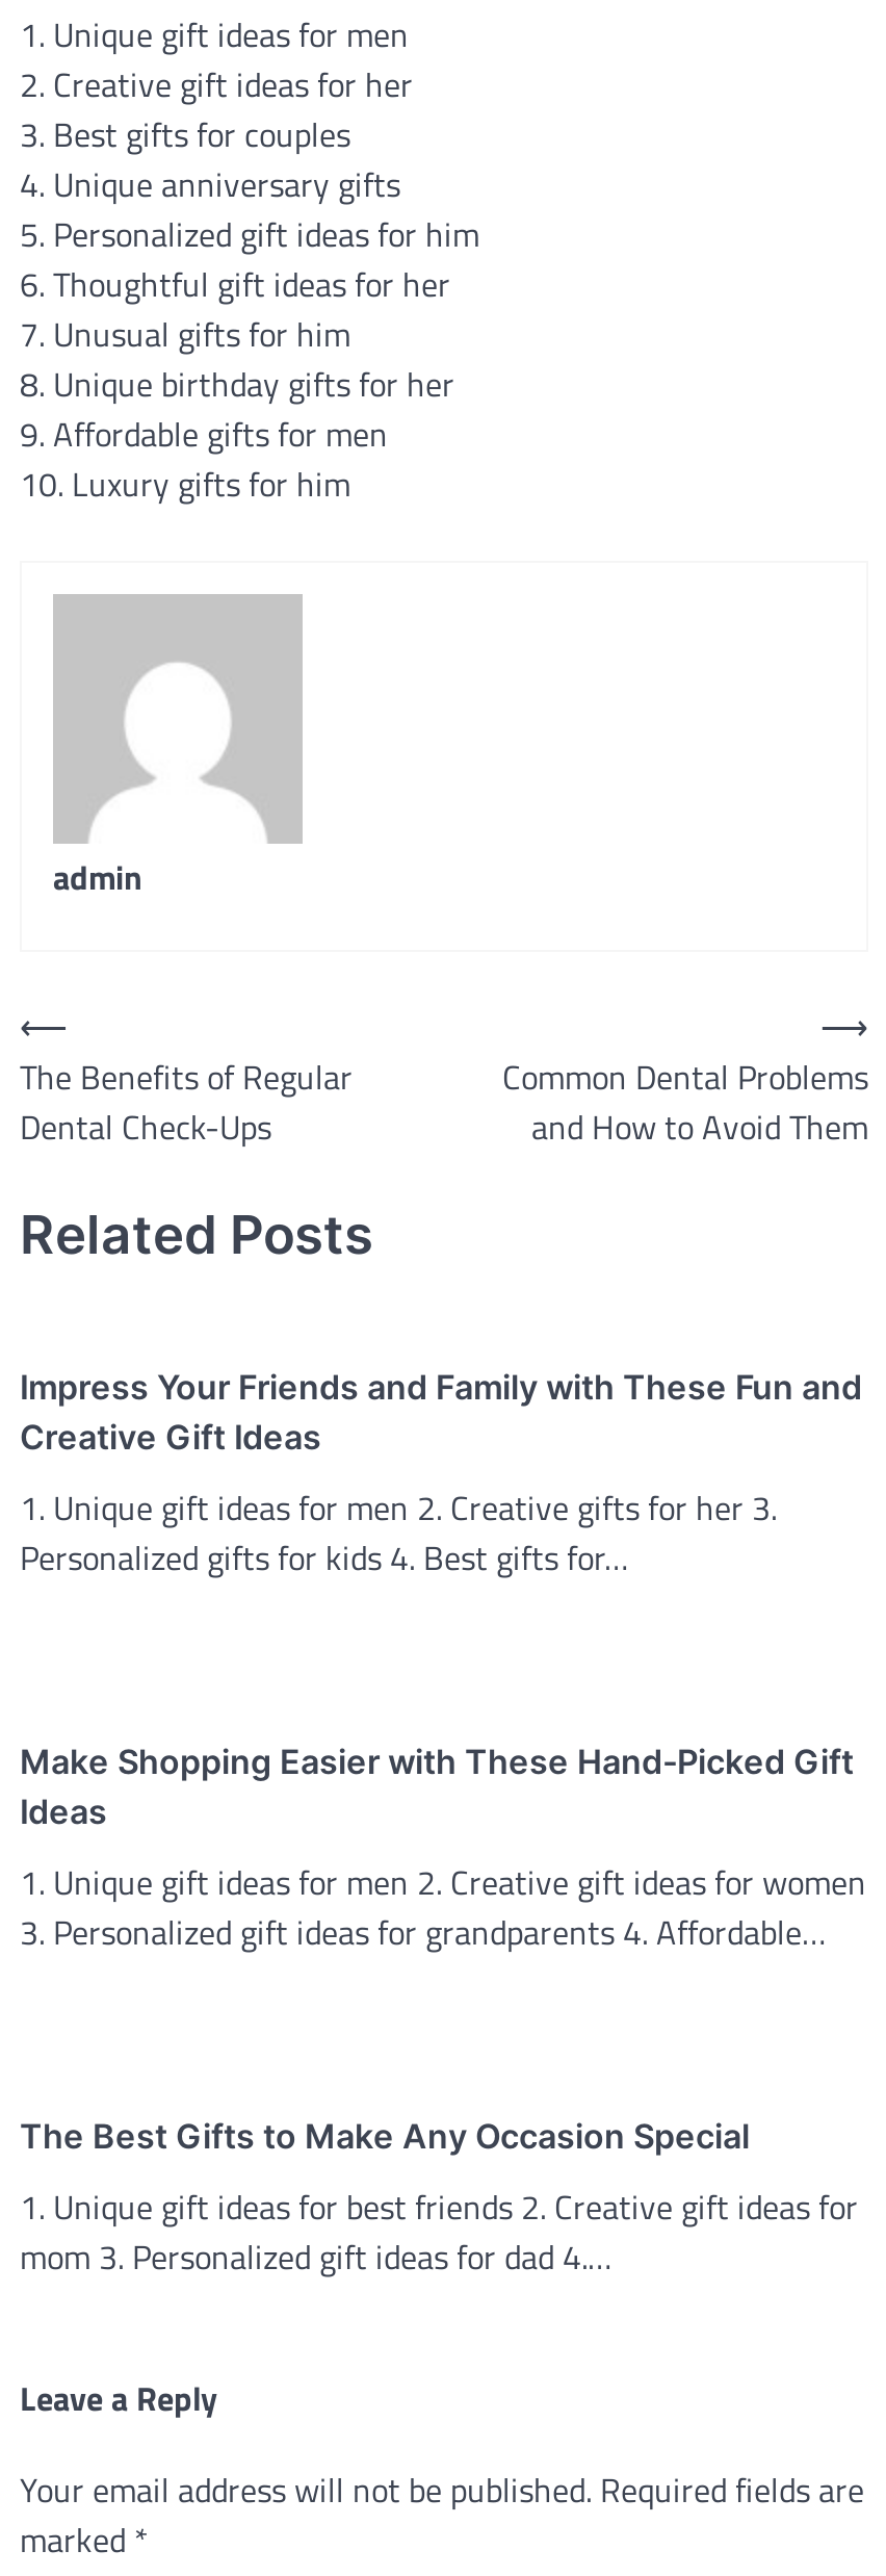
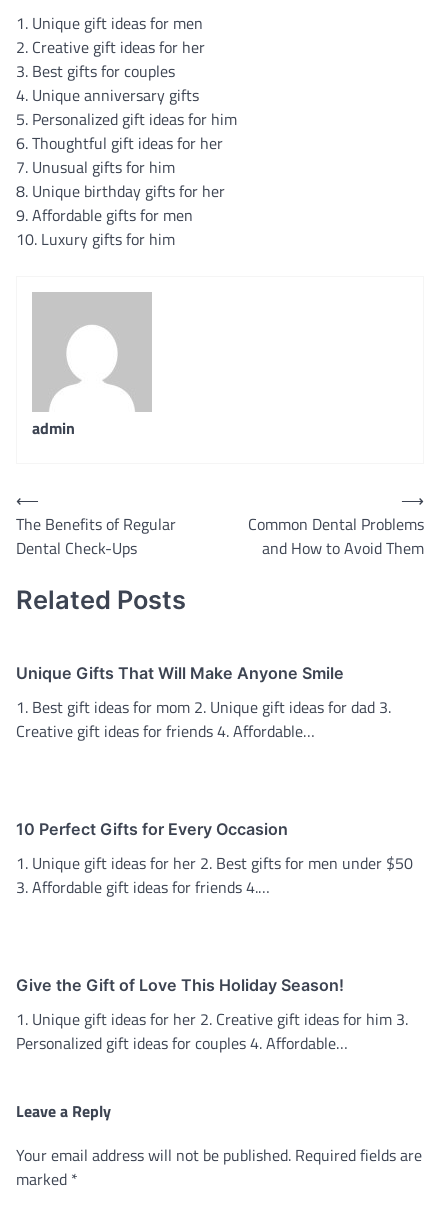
[20,1366,862,1457] Impress Your Friends and Family with These Fun and | Creative Gift Ideas -> [16,663,344,683] Unique Gifts That Will Make Anyone Smile
[20,1482,777,1582] 1. Unique gift ideas for men 2. Creative gifts for her 3. | Personalized gifts for kids 4. Best gifts for… -> [16,695,391,743] 1. Best gift ideas for mom 2. Unique gift ideas for dad 3. | Creative gift ideas for friends 4. Affordable…
[20,1740,854,1832] Make Shopping Easier with These Hand-Picked Gift | Ideas -> [16,819,288,839] 10 Perfect Gifts for Every Occasion
[20,1857,866,1957] 1. Unique gift ideas for men 2. Creative gift ideas for women | 3. Personalized gift ideas for grandparents 4. Affordable… -> [16,851,413,899] 1. Unique gift ideas for her 2. Best gifts for men under $50 | 3. Affordable gift ideas for friends 4.…
[20,2115,750,2157] The Best Gifts to Make Any Occasion Special -> [16,975,344,995] Give the Gift of Love This Holiday Season!
[20,2181,858,2281] 1. Unique gift ideas for best friends 2. Creative gift ideas for | mom 3. Personalized gift ideas for dad 4.… -> [16,1007,408,1055] 1. Unique gift ideas for her 2. Creative gift ideas for him 3. | Personalized gift ideas for couples 4. Affordable…

